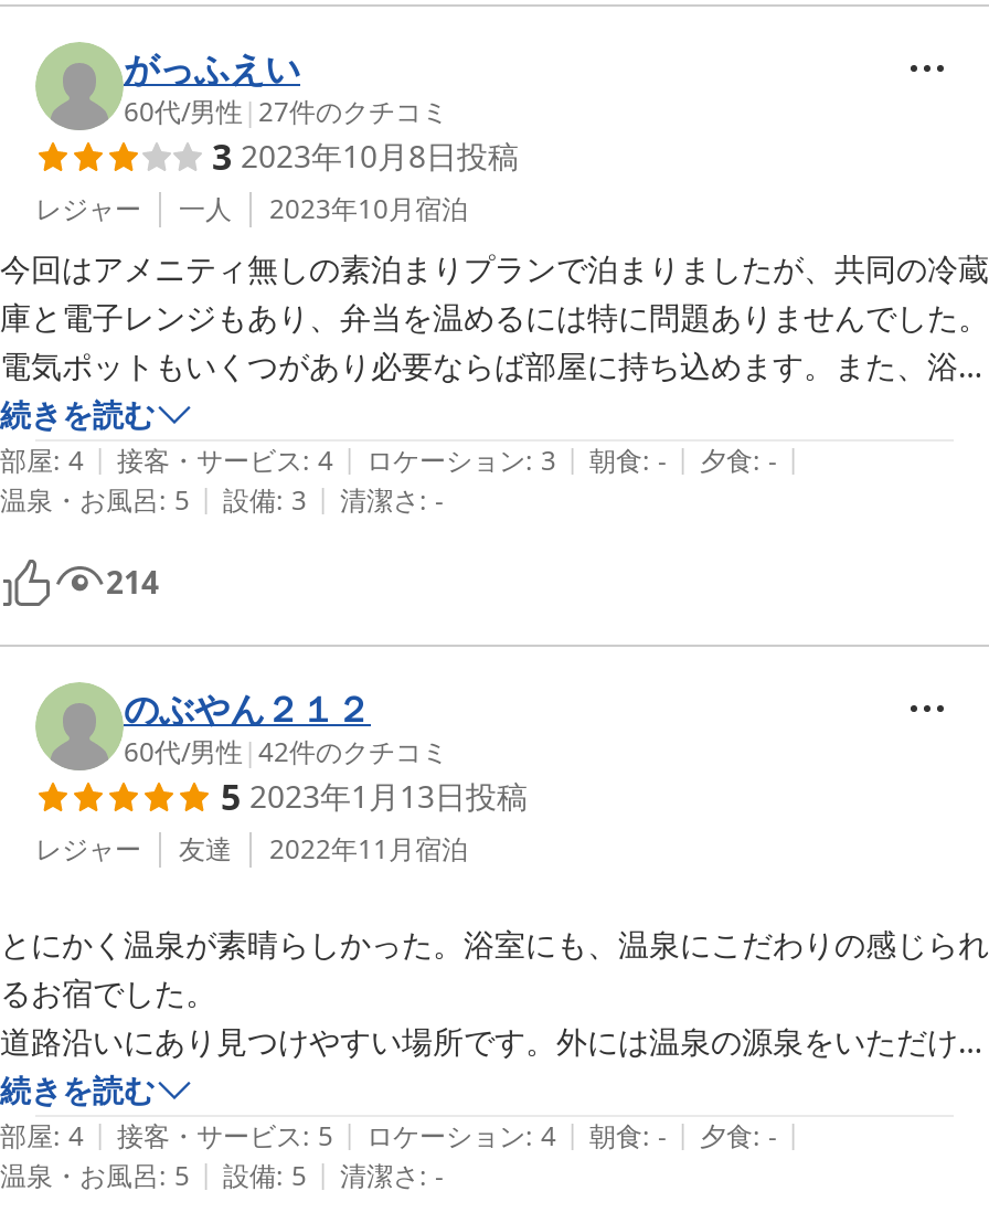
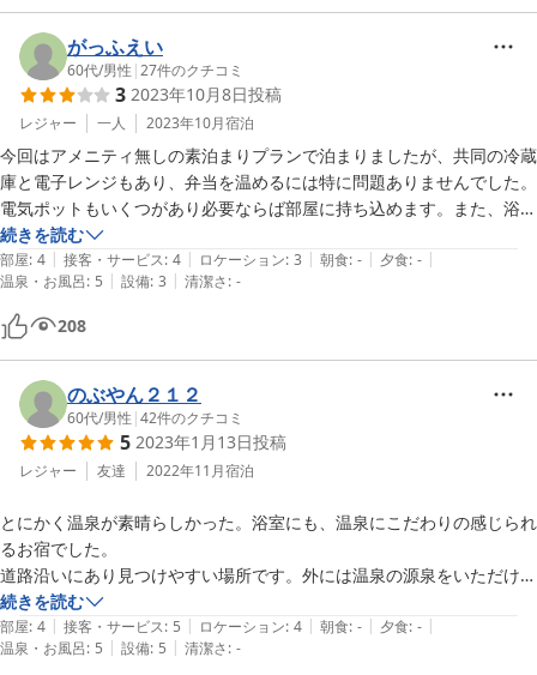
[106,561,159,603] 214 -> [58,314,86,337] 208

